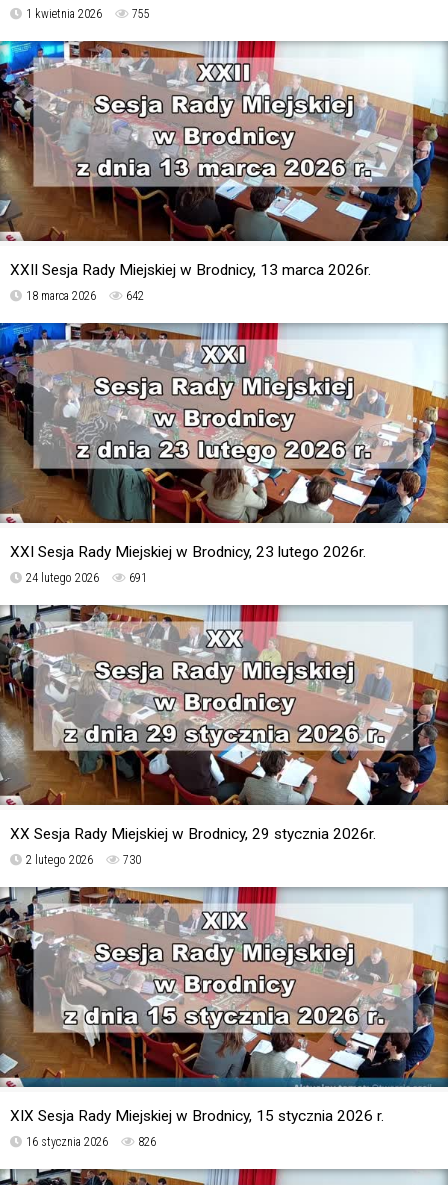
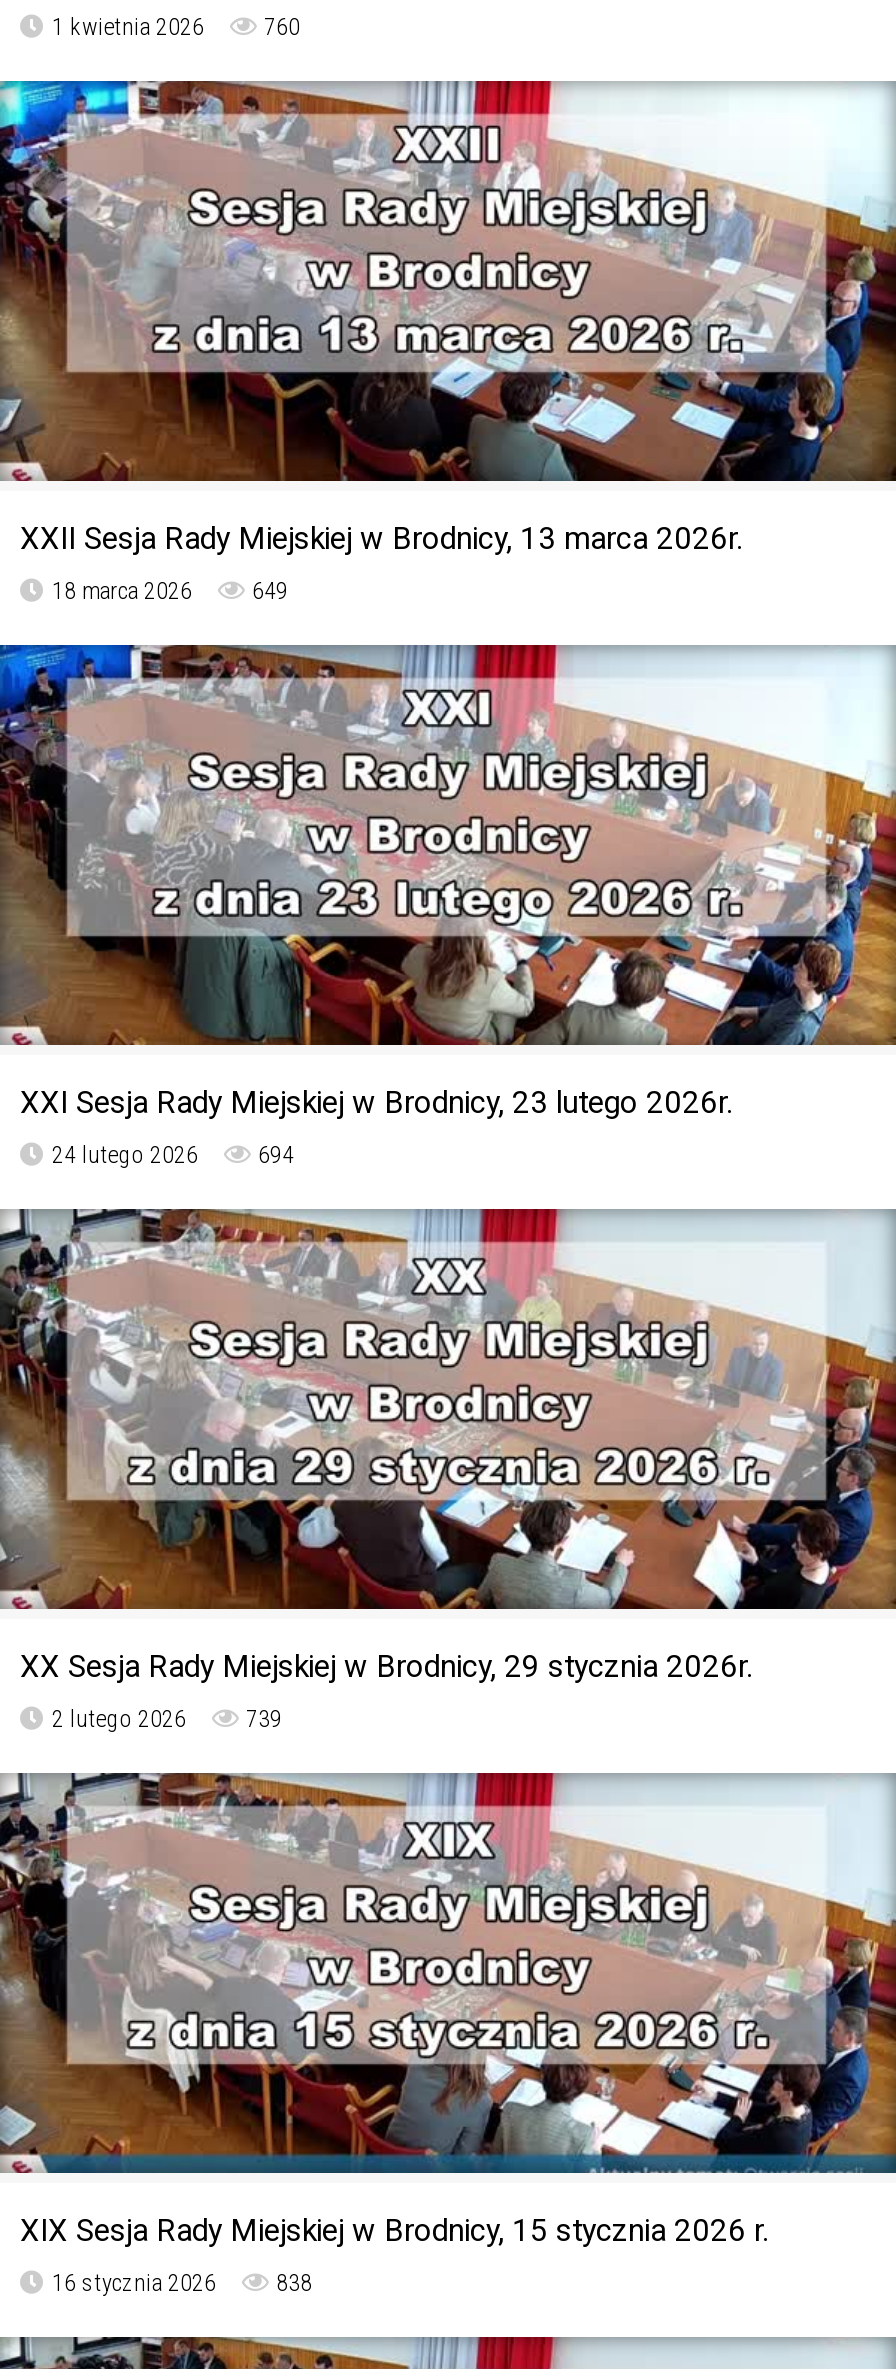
[26,7,150,21] 1 kwietnia 2026 755 -> [52,12,300,40] 1 kwietnia 2026 760
[26,289,144,303] 18 marca 2026 642 -> [52,576,288,604] 18 marca 2026 649
[26,571,147,585] 24 lutego 2026 691 -> [52,1140,294,1168] 24 lutego 2026 694
[26,853,141,867] 2 lutego 2026 730 -> [52,1704,282,1732] 2 lutego 2026 739
[26,1135,156,1149] 16 stycznia 2026 826 -> [52,2268,312,2296] 16 stycznia 2026 838

